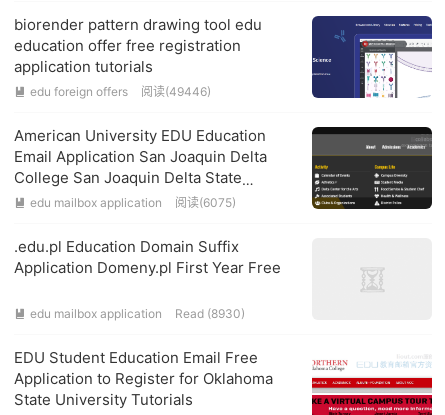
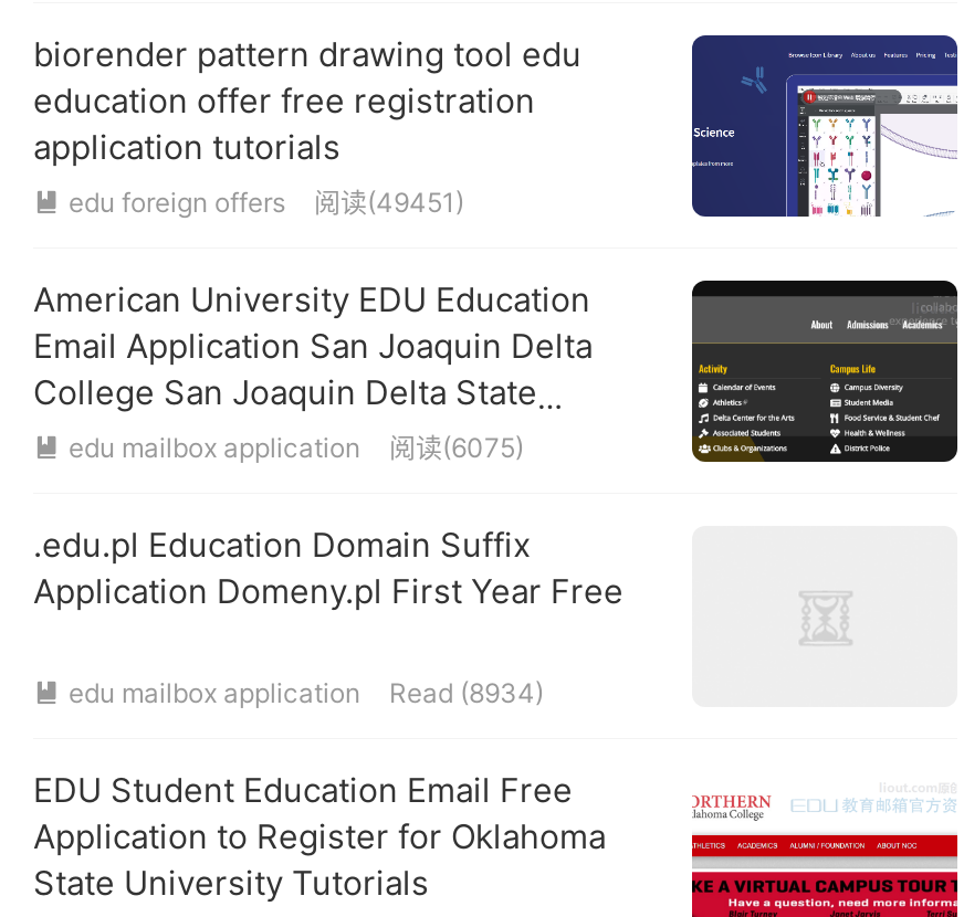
[141,84,211,99] 阅读(49446) -> [314,186,464,219] 阅读(49451)
[175,306,245,321] Read (8930) -> [389,676,544,709] Read (8934)

